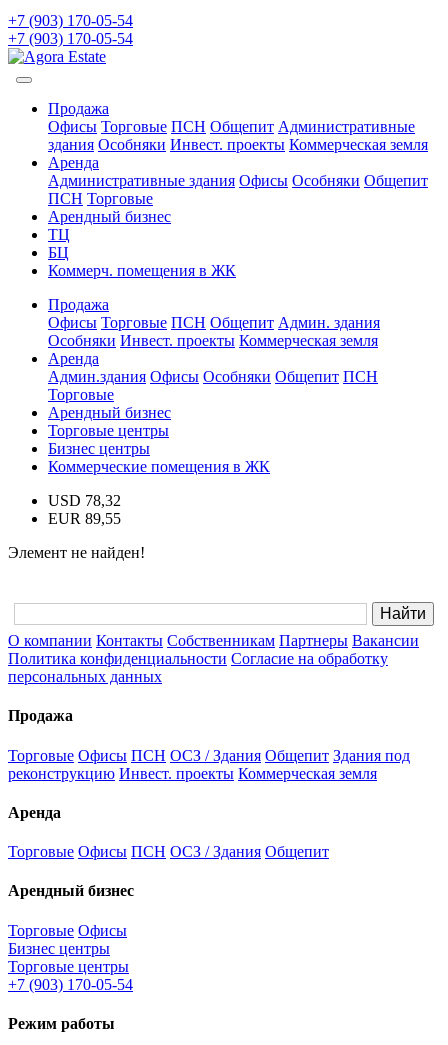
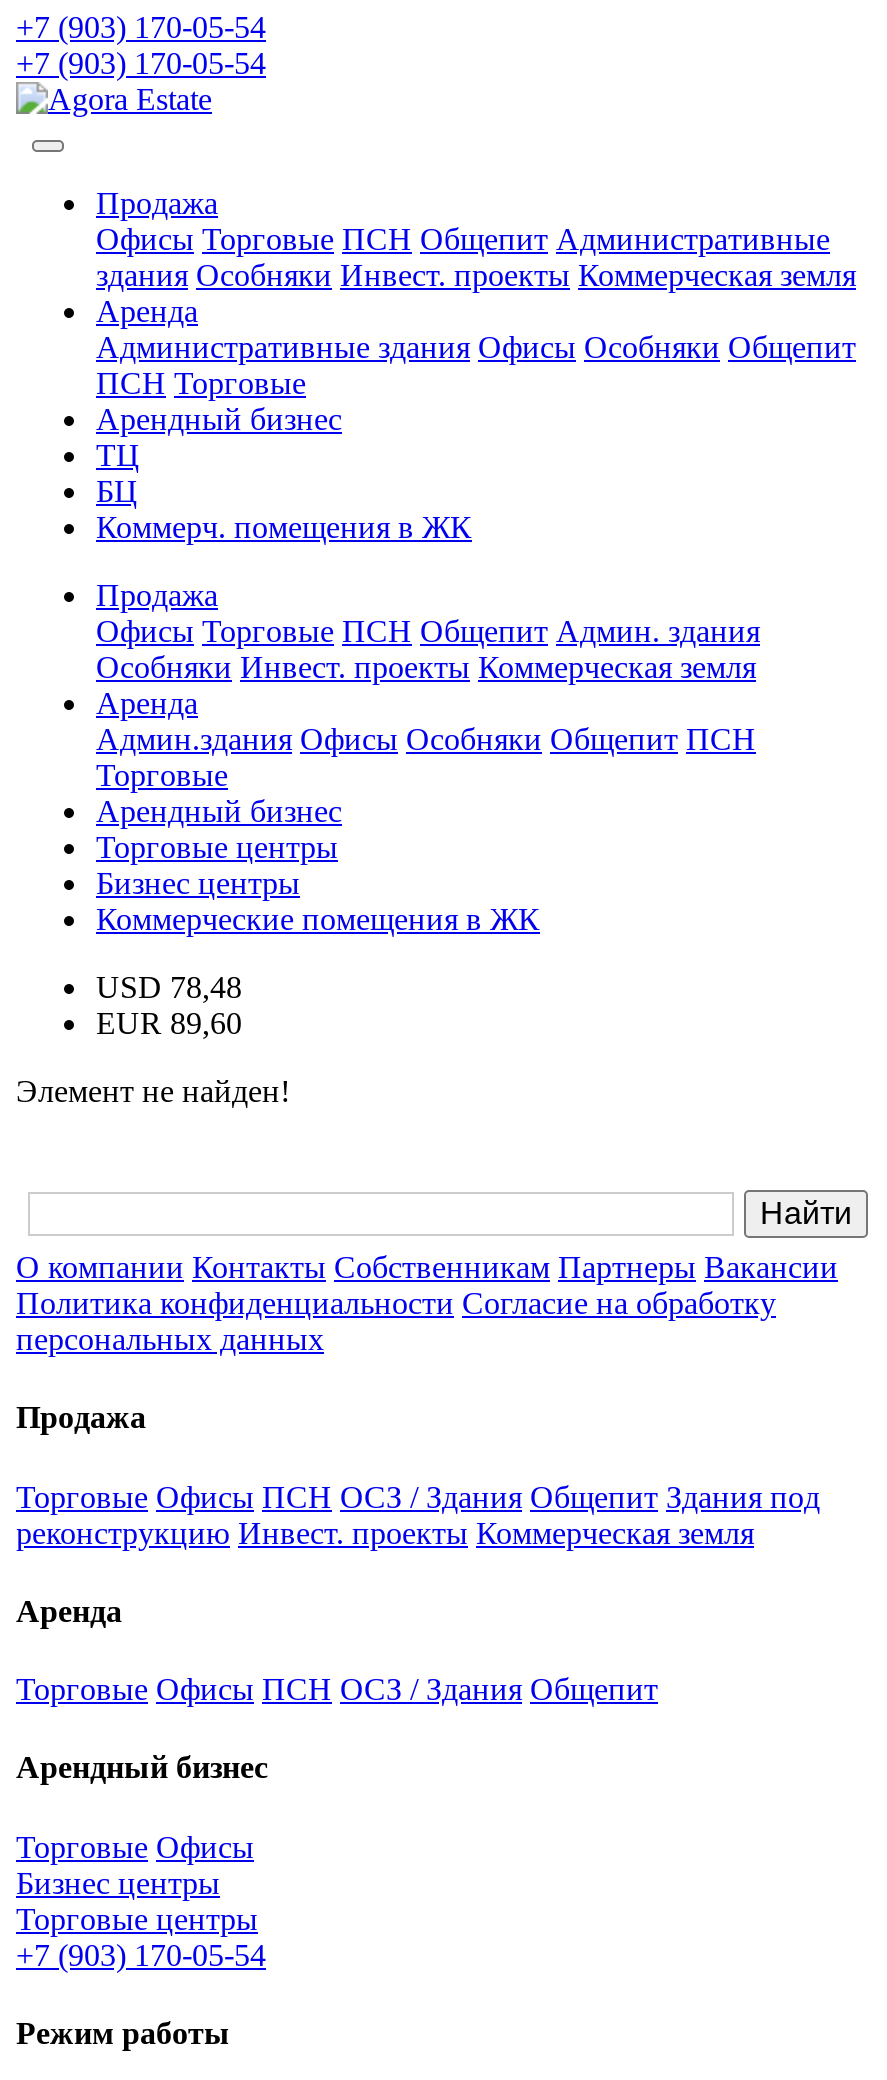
[48,492,121,509] USD 78,32 -> [96,970,242,1004] USD 78,48
[48,510,121,527] EUR 89,55 -> [96,1006,242,1040] EUR 89,60

